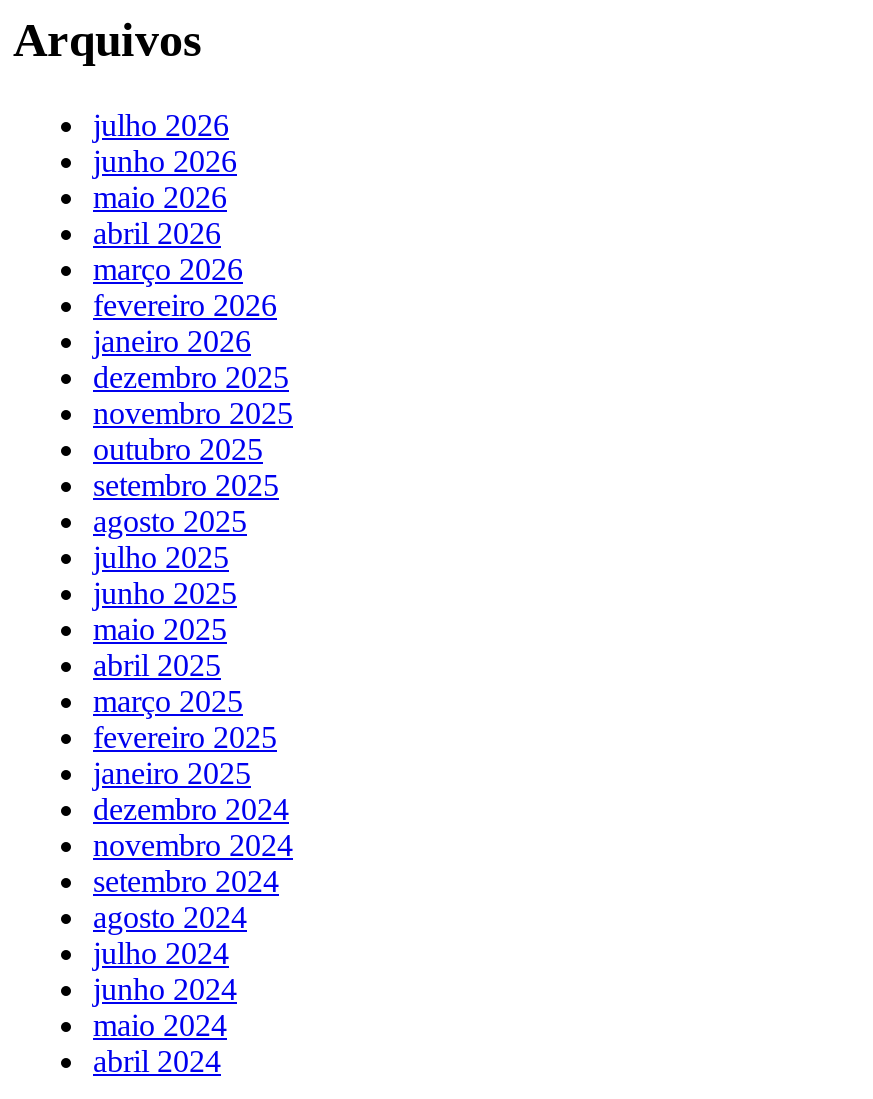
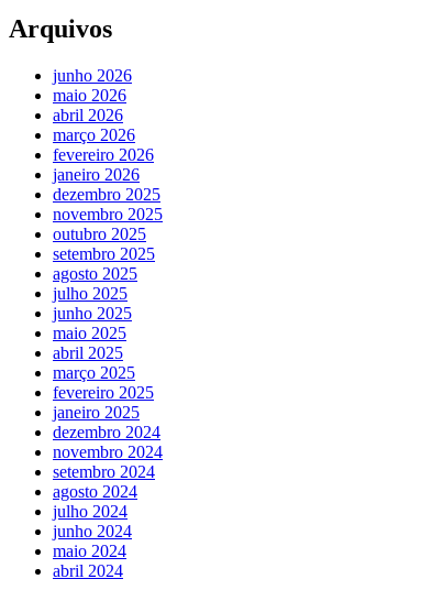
[93,109,229,143] julho 2026 -> none

